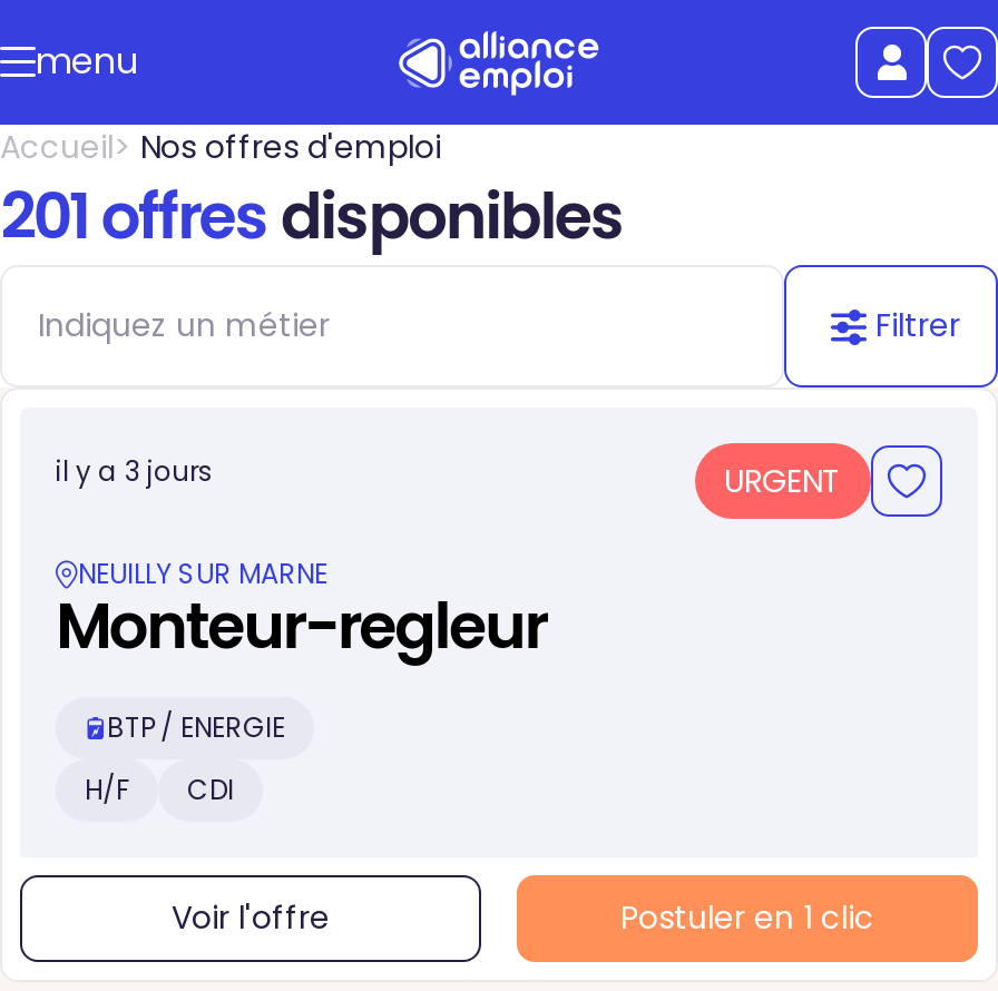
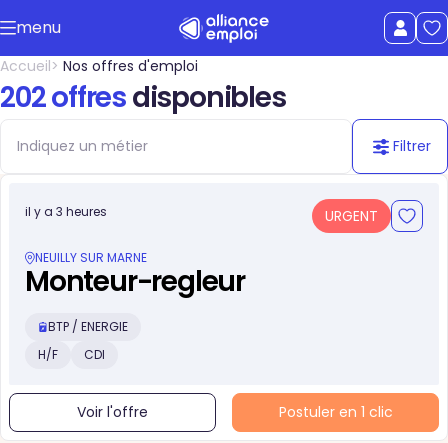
[0,174,623,261] 201 offres disponibles -> [0,78,286,117] 202 offres disponibles
[56,452,214,490] il y a 3 jours -> [25,203,107,220] il y a 3 heures

